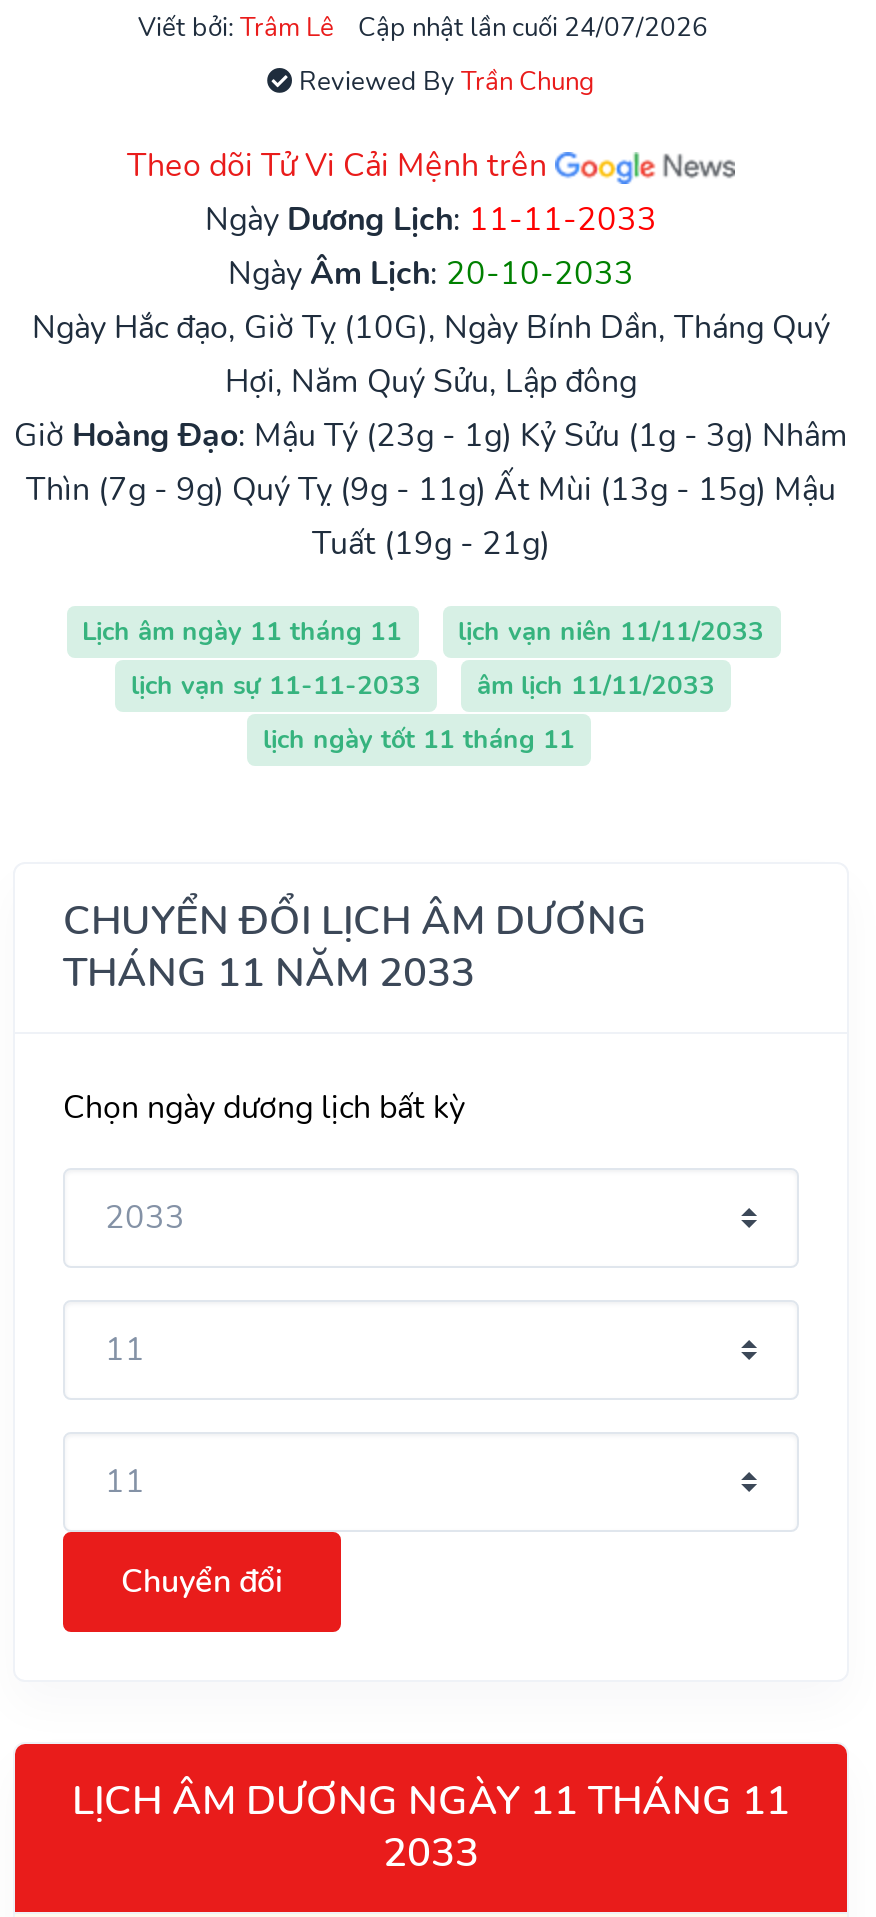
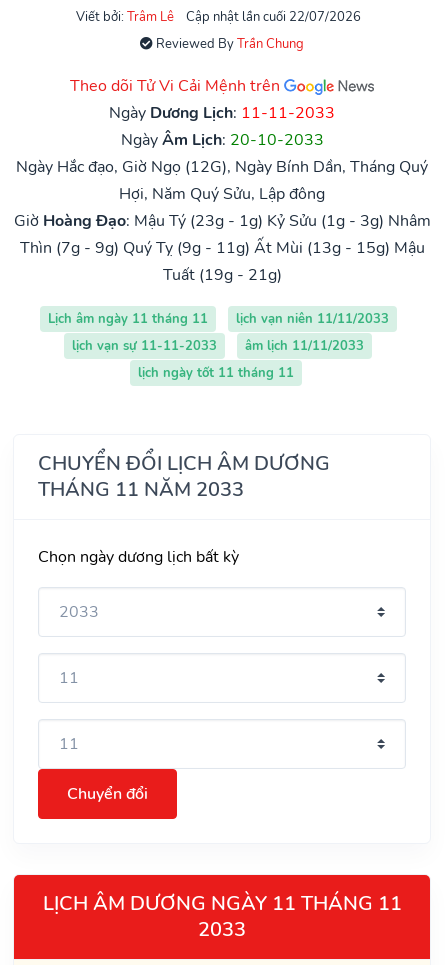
[358,10,708,46] Cập nhật lần cuối 24/07/2026 -> [185,8,360,26] Cập nhật lần cuối 22/07/2026
[32,306,830,350] Ngày Hắc đạo, Giờ Tỵ (10G), Ngày Bính Dần, Tháng Quý -> [16,156,428,178] Ngày Hắc đạo, Giờ Ngọ (12G), Ngày Bính Dần, Tháng Quý

